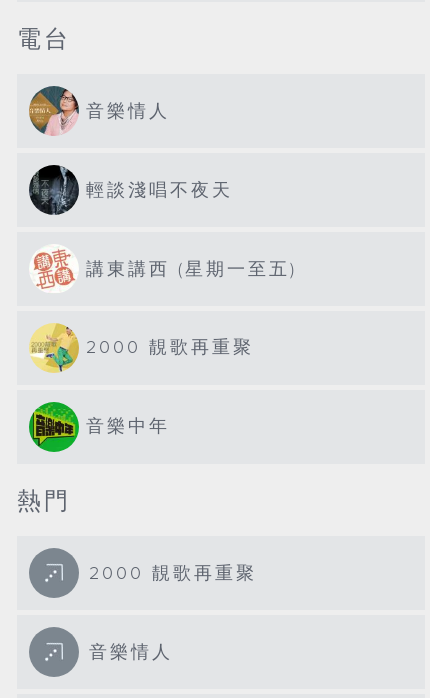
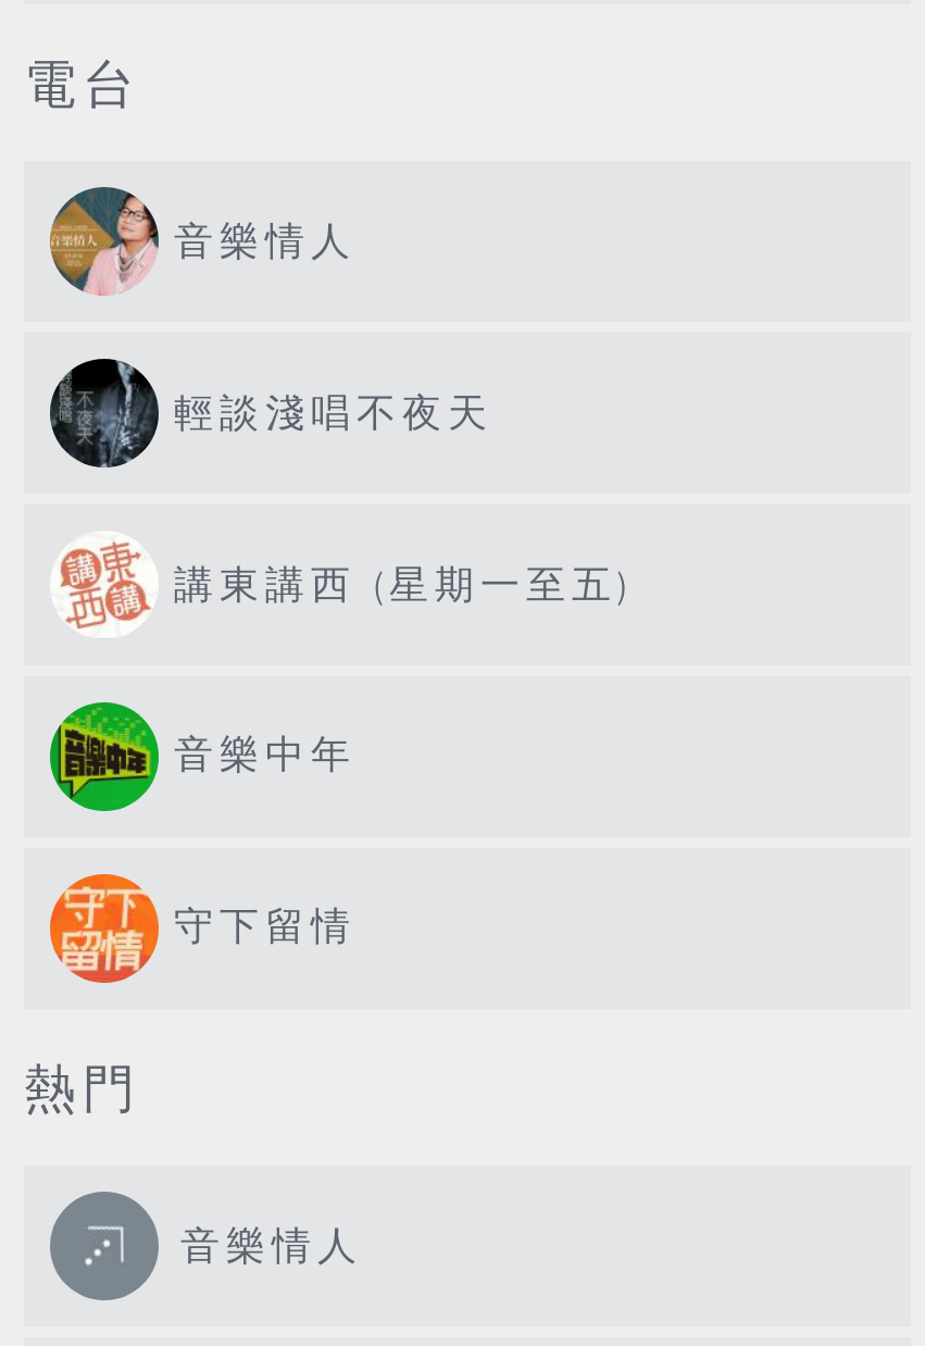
[29,323,254,373] [image] | 2000 靚歌再重聚 -> none
none -> [48,872,357,985] [image] | 守下留情
[89,563,257,584] 2000 靚歌再重聚 -> none

